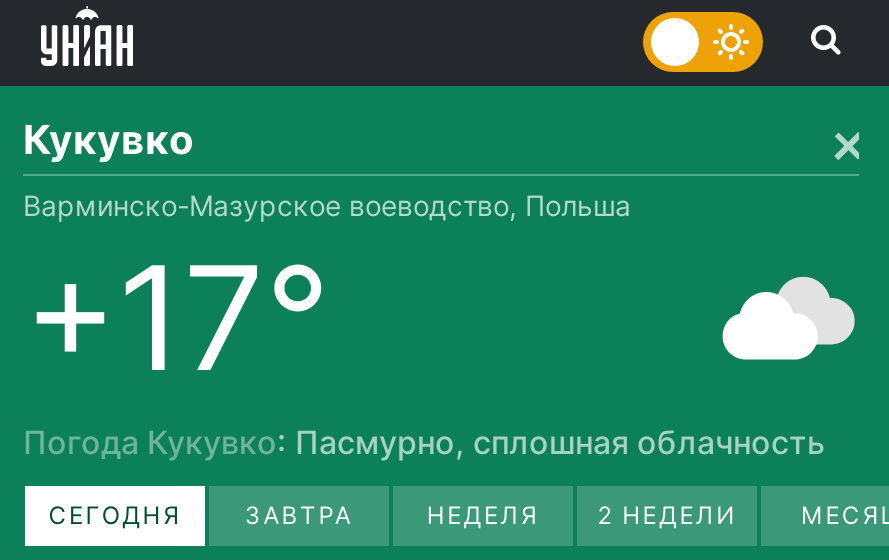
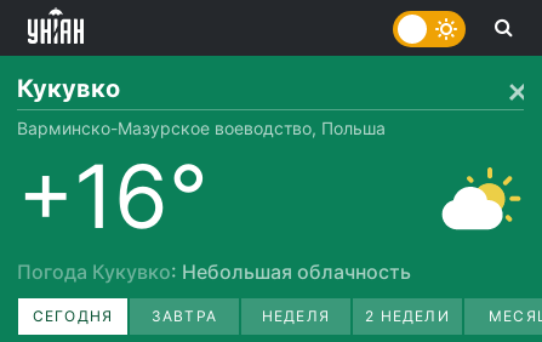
[23,230,857,462] [image] | +17° | Погода Кукувко: Пасмурно, сплошная облачность -> [17,143,521,284] [image] | +16° | Погода Кукувко: Небольшая облачность

